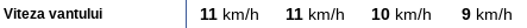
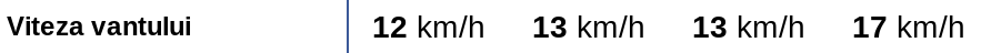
[200,5,259,23] 11 km/h -> [372,9,486,44] 12 km/h
[286,5,345,23] 11 km/h -> [532,9,645,44] 13 km/h
[371,5,431,23] 10 km/h -> [692,9,805,44] 13 km/h
[461,5,512,23] 9 km/h -> [852,9,965,44] 17 km/h

